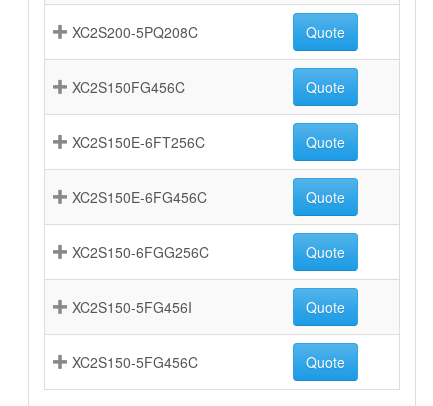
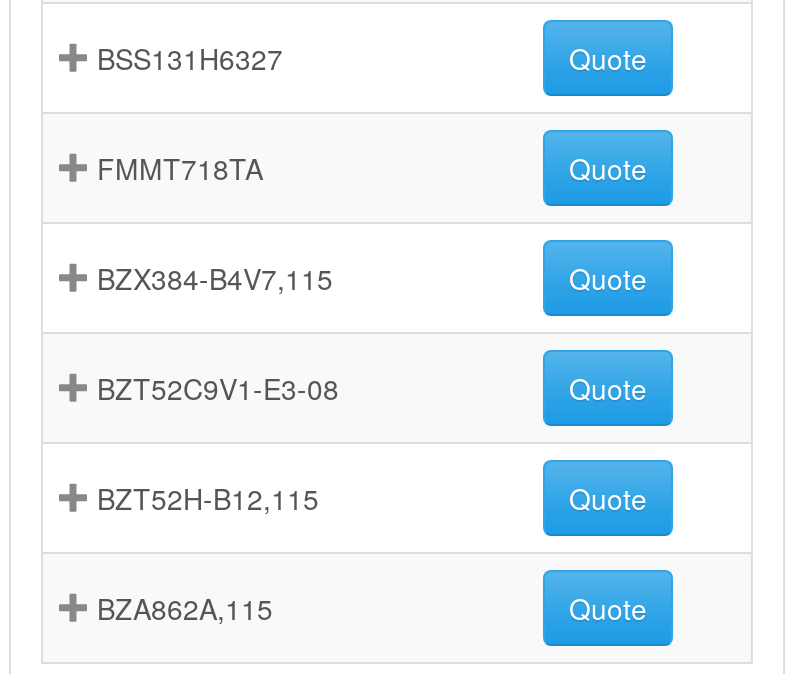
[72,22,198,42] XC2S200-5PQ208C -> [97,38,283,78] BSS131H6327
[72,77,185,97] XC2S150FG456C -> [97,148,263,188] FMMT718TA
[72,132,205,152] XC2S150E-6FT256C -> [97,258,333,298] BZX384-B4V7,115
[72,187,207,207] XC2S150E-6FG456C -> [97,368,339,408] BZT52C9V1-E3-08
[72,242,209,262] XC2S150-6FGG256C -> [97,478,319,518] BZT52H-B12,115
[72,297,345,372] XC2S150-5FG456I | Quote | XC2S150-5FG456C -> [97,588,273,628] BZA862A,115

